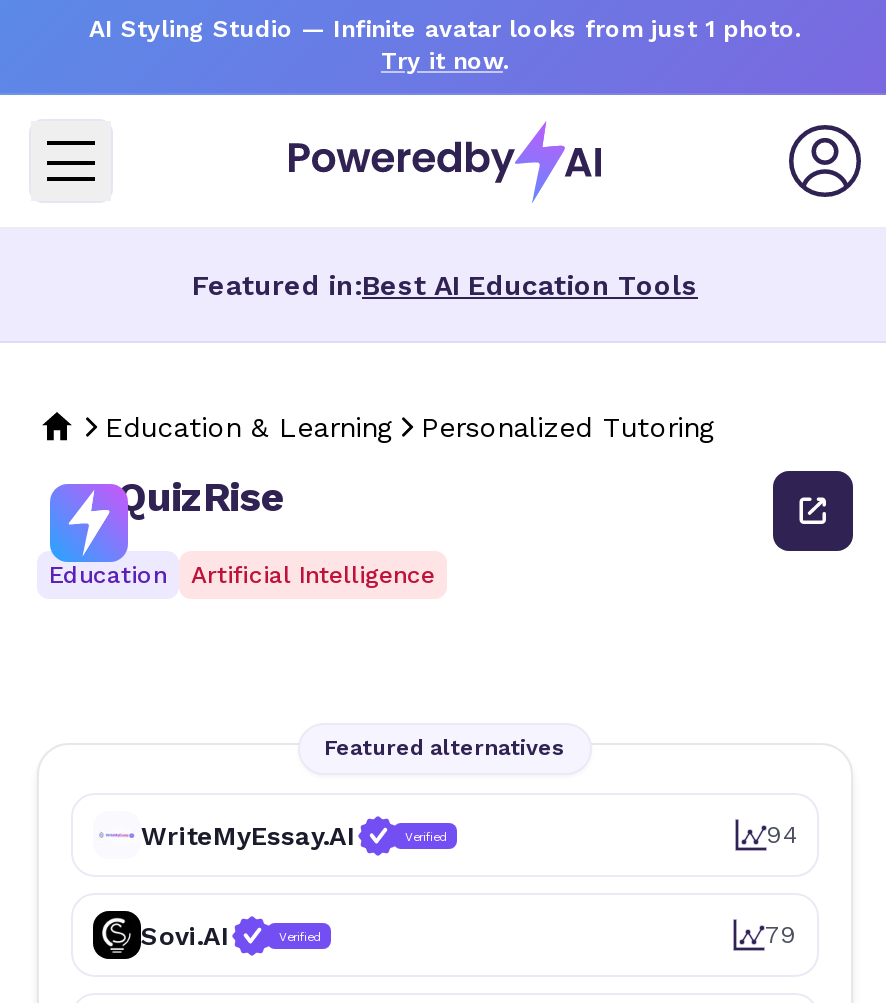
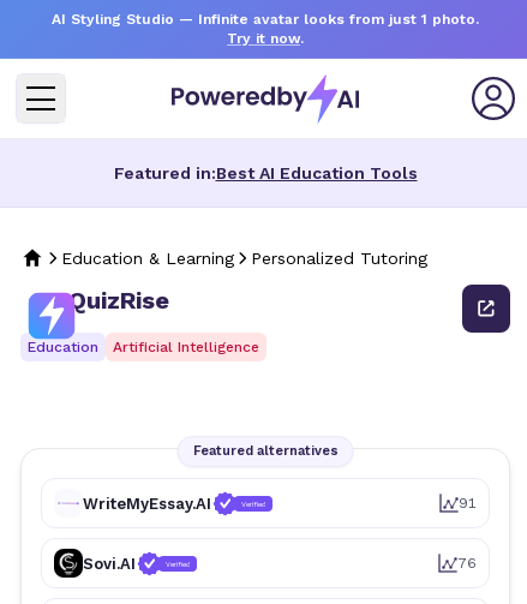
[767,821,797,849] 94 -> [459,495,477,512] 91
[765,921,797,949] 79 -> [457,555,477,572] 76

